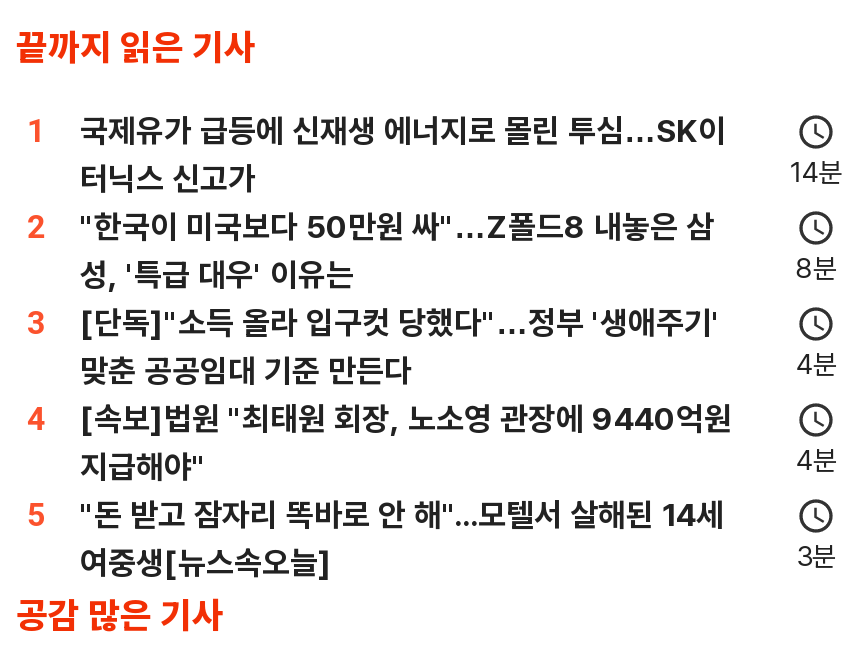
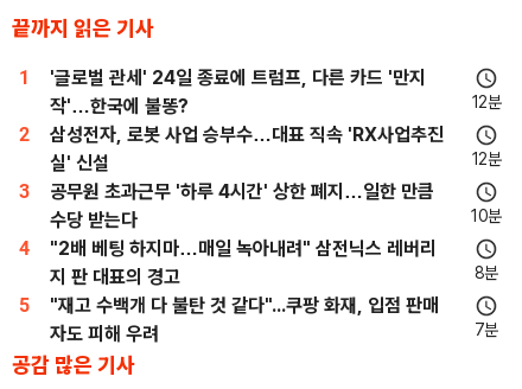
[80,112,842,198] 국제유가 급등에 신재생 에너지로 몰린 투심…SK이 | 터닉스 신고가 | 14분 -> [50,66,501,117] '글로벌 관세' 24일 종료에 트럼프, 다른 카드 '만지 | 작'…한국에 불똥? | 12분
[80,208,836,294] "한국이 미국보다 50만원 싸"…Z폴드8 내놓은 삼 | 성, '특급 대우' 이유는 | 8분 -> [50,123,501,174] 삼성전자, 로봇 사업 승부수…대표 직속 'RX사업추진 | 실' 신설 | 12분
[80,304,836,390] [단독]"소득 올라 입구컷 당했다"…정부 '생애주기' | 맞춘 공공임대 기준 만든다 | 4분 -> [50,180,502,231] 공무원 초과근무 '하루 4시간' 상한 폐지…일한 만큼 | 수당 받는다 | 10분
[80,400,836,486] [속보]법원 "최태원 회장, 노소영 관장에 9440억원 | 지급해야" | 4분 -> [50,237,498,288] "2배 베팅 하지마…매일 녹아내려" 삼전닉스 레버리 | 지 판 대표의 경고 | 8분
[80,496,835,582] "돈 받고 잠자리 똑바로 안 해"...모텔서 살해된 14세 | 여중생[뉴스속오늘] | 3분 -> [50,294,498,345] "재고 수백개 다 불탄 것 같다"...쿠팡 화재, 입점 판매 | 자도 피해 우려 | 7분

